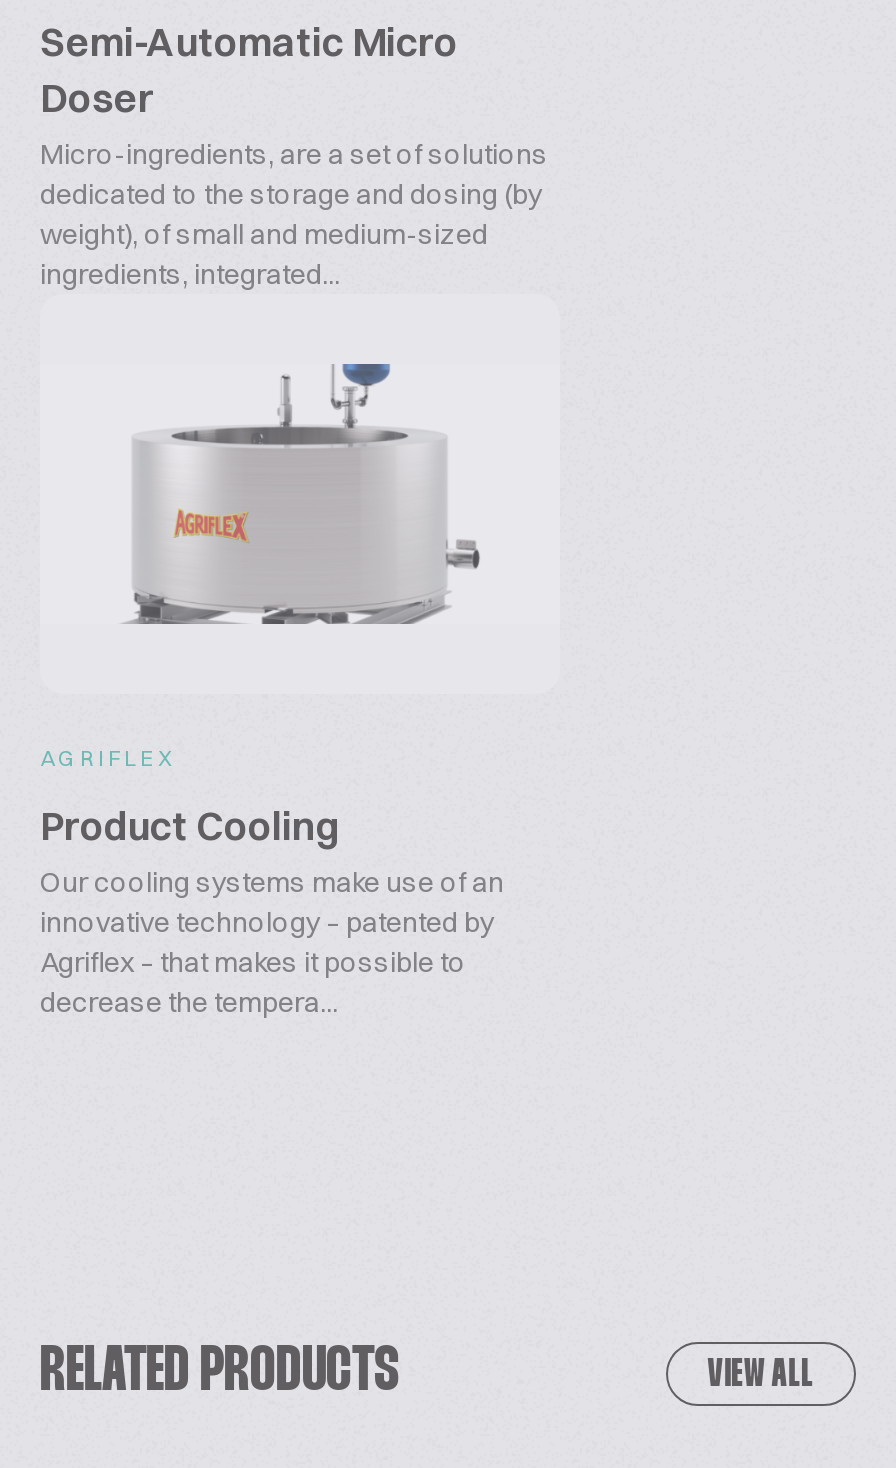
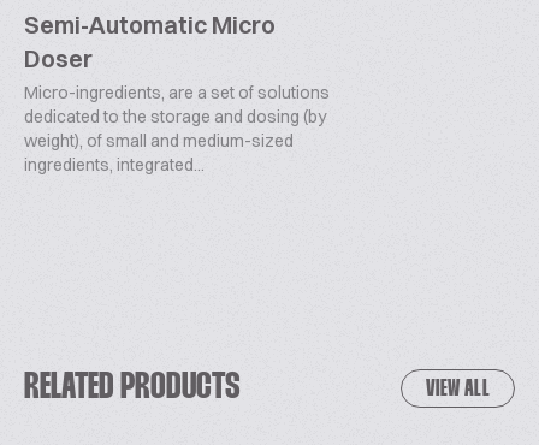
[128,362,482,626] [image] -> none
[40,744,504,1020] AGRIFLEX | Product Cooling | Our cooling systems make use of an | innovative technology – patented by | Agriflex – that makes it possible to | decrease the tempera... -> none

